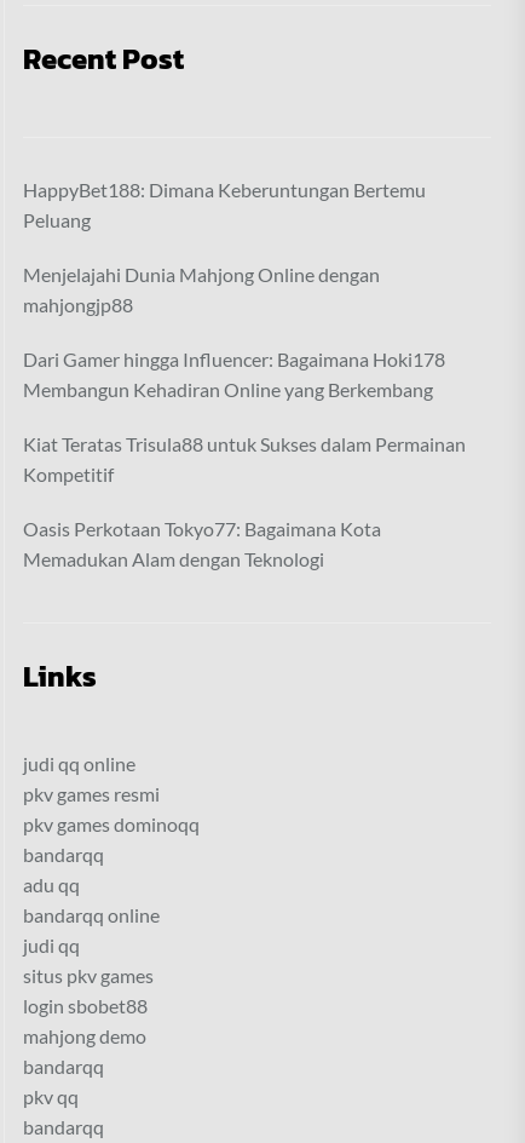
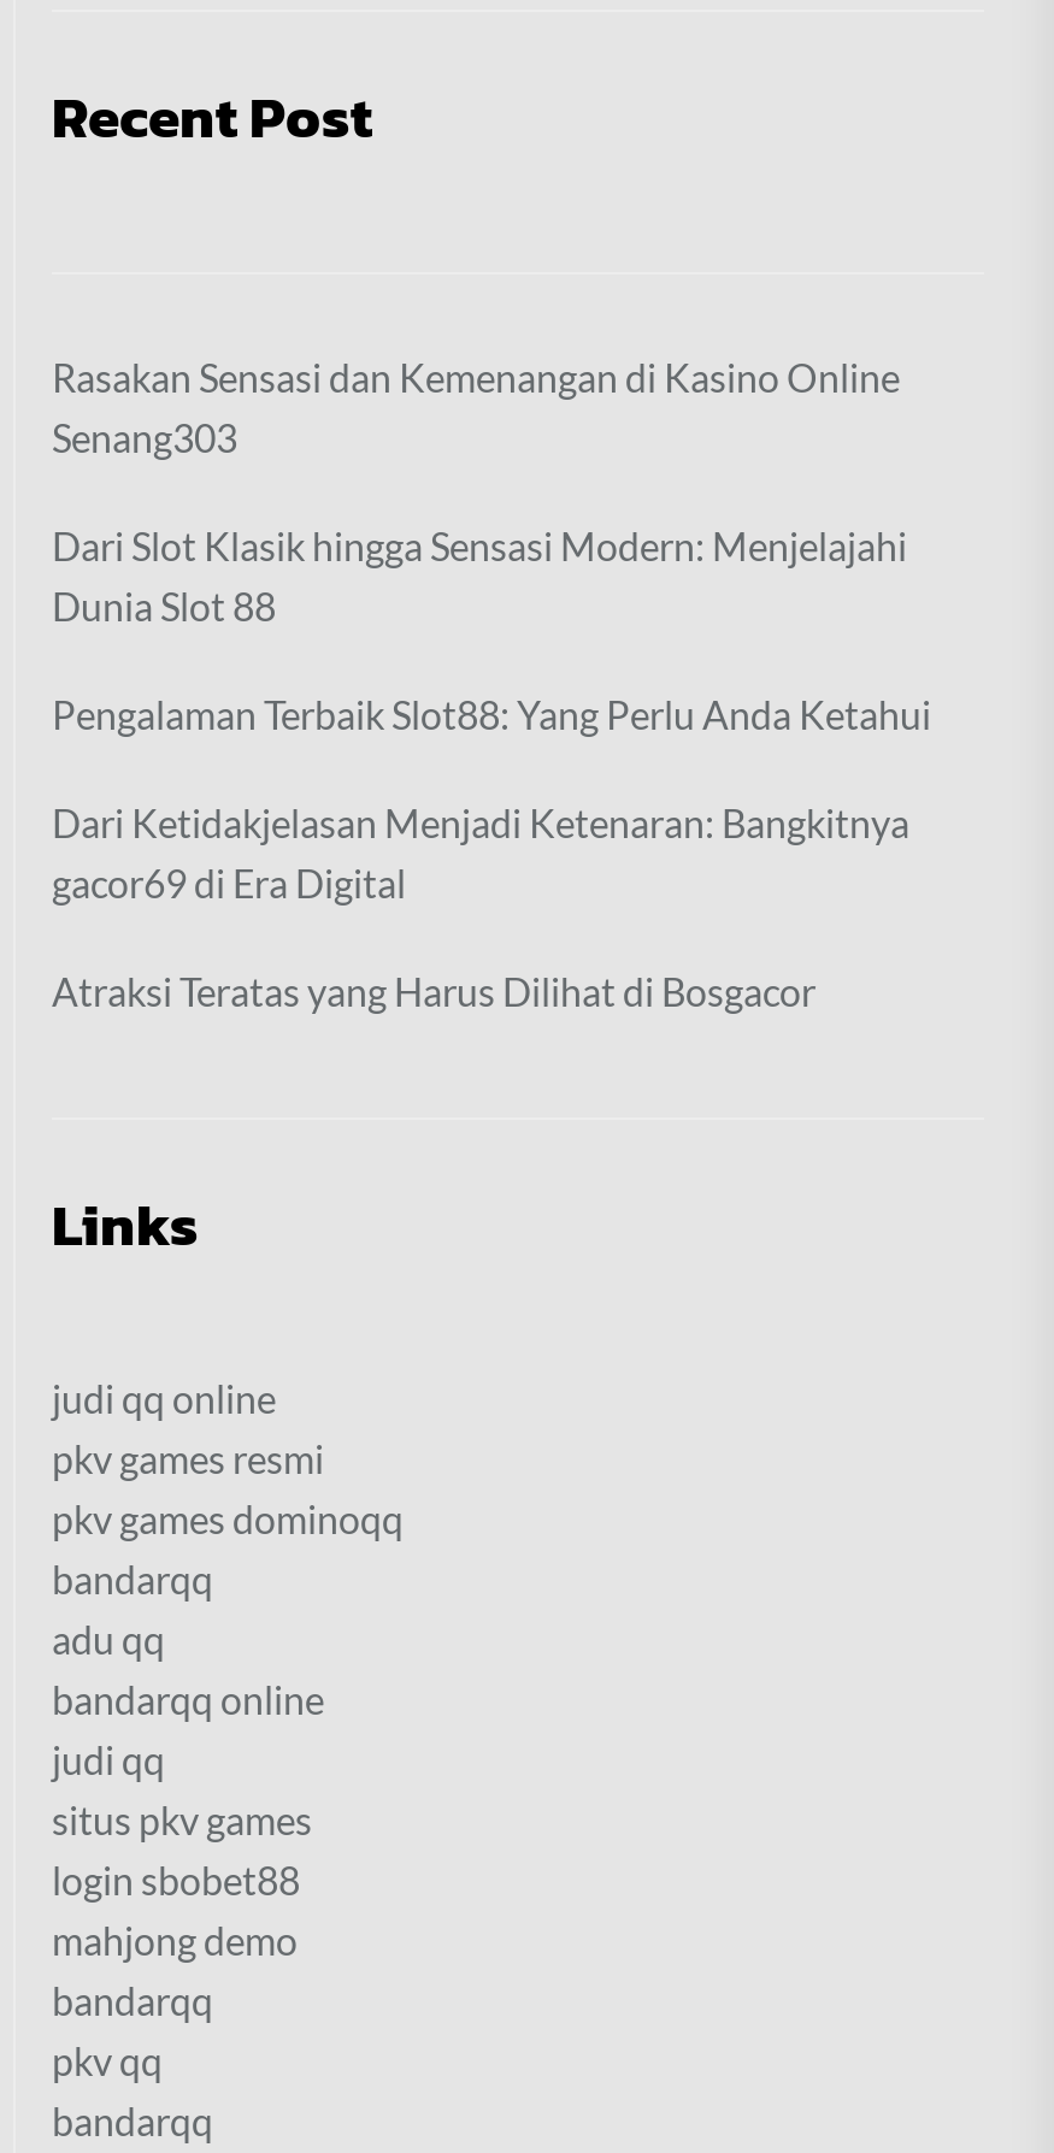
[23,178,426,232] HappyBet188: Dimana Keberuntungan Bertemu | Peluang -> [52,354,900,460] Rasakan Sensasi dan Kemenangan di Kasino Online | Senang303
[23,263,380,316] Menjelajahi Dunia Mahjong Online dengan | mahjongjp88 -> [52,523,907,629] Dari Slot Klasik hingga Sensasi Modern: Menjelajahi | Dunia Slot 88
[23,348,445,401] Dari Gamer hingga Influencer: Bagaimana Hoki178 | Membangun Kehadiran Online yang Berkembang -> [52,692,931,737] Pengalaman Terbaik Slot88: Yang Perlu Anda Ketahui
[23,432,466,486] Kiat Teratas Trisula88 untuk Sukses dalam Permainan | Kompetitif -> [52,800,909,906] Dari Ketidakjelasan Menjadi Ketenaran: Bangkitnya | gacor69 di Era Digital
[23,517,381,571] Oasis Perkotaan Tokyo77: Bagaimana Kota | Memadukan Alam dengan Teknologi -> [52,969,815,1014] Atraksi Teratas yang Harus Dilihat di Bosgacor

